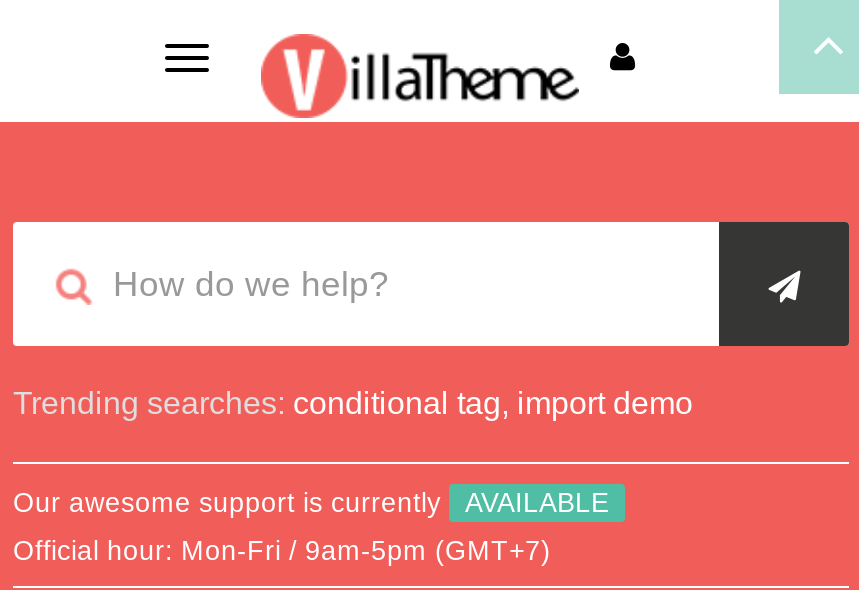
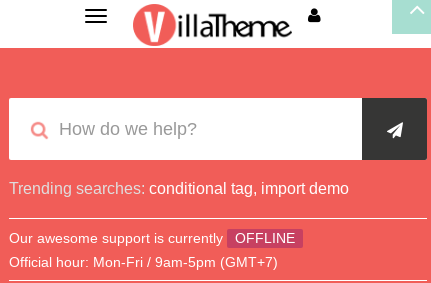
[13,488,609,518] Our awesome support is currently AVAILABLE -> [9,231,295,246] Our awesome support is currently OFFLINE

